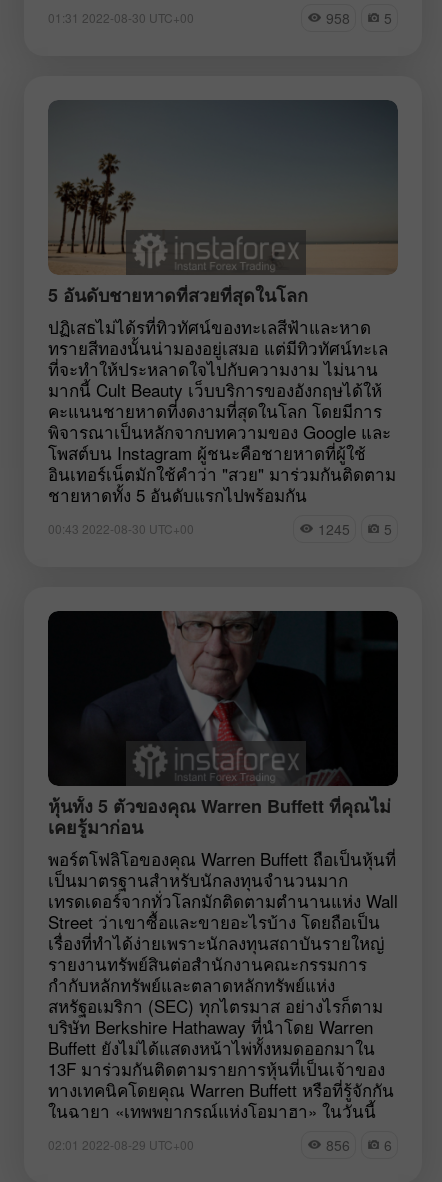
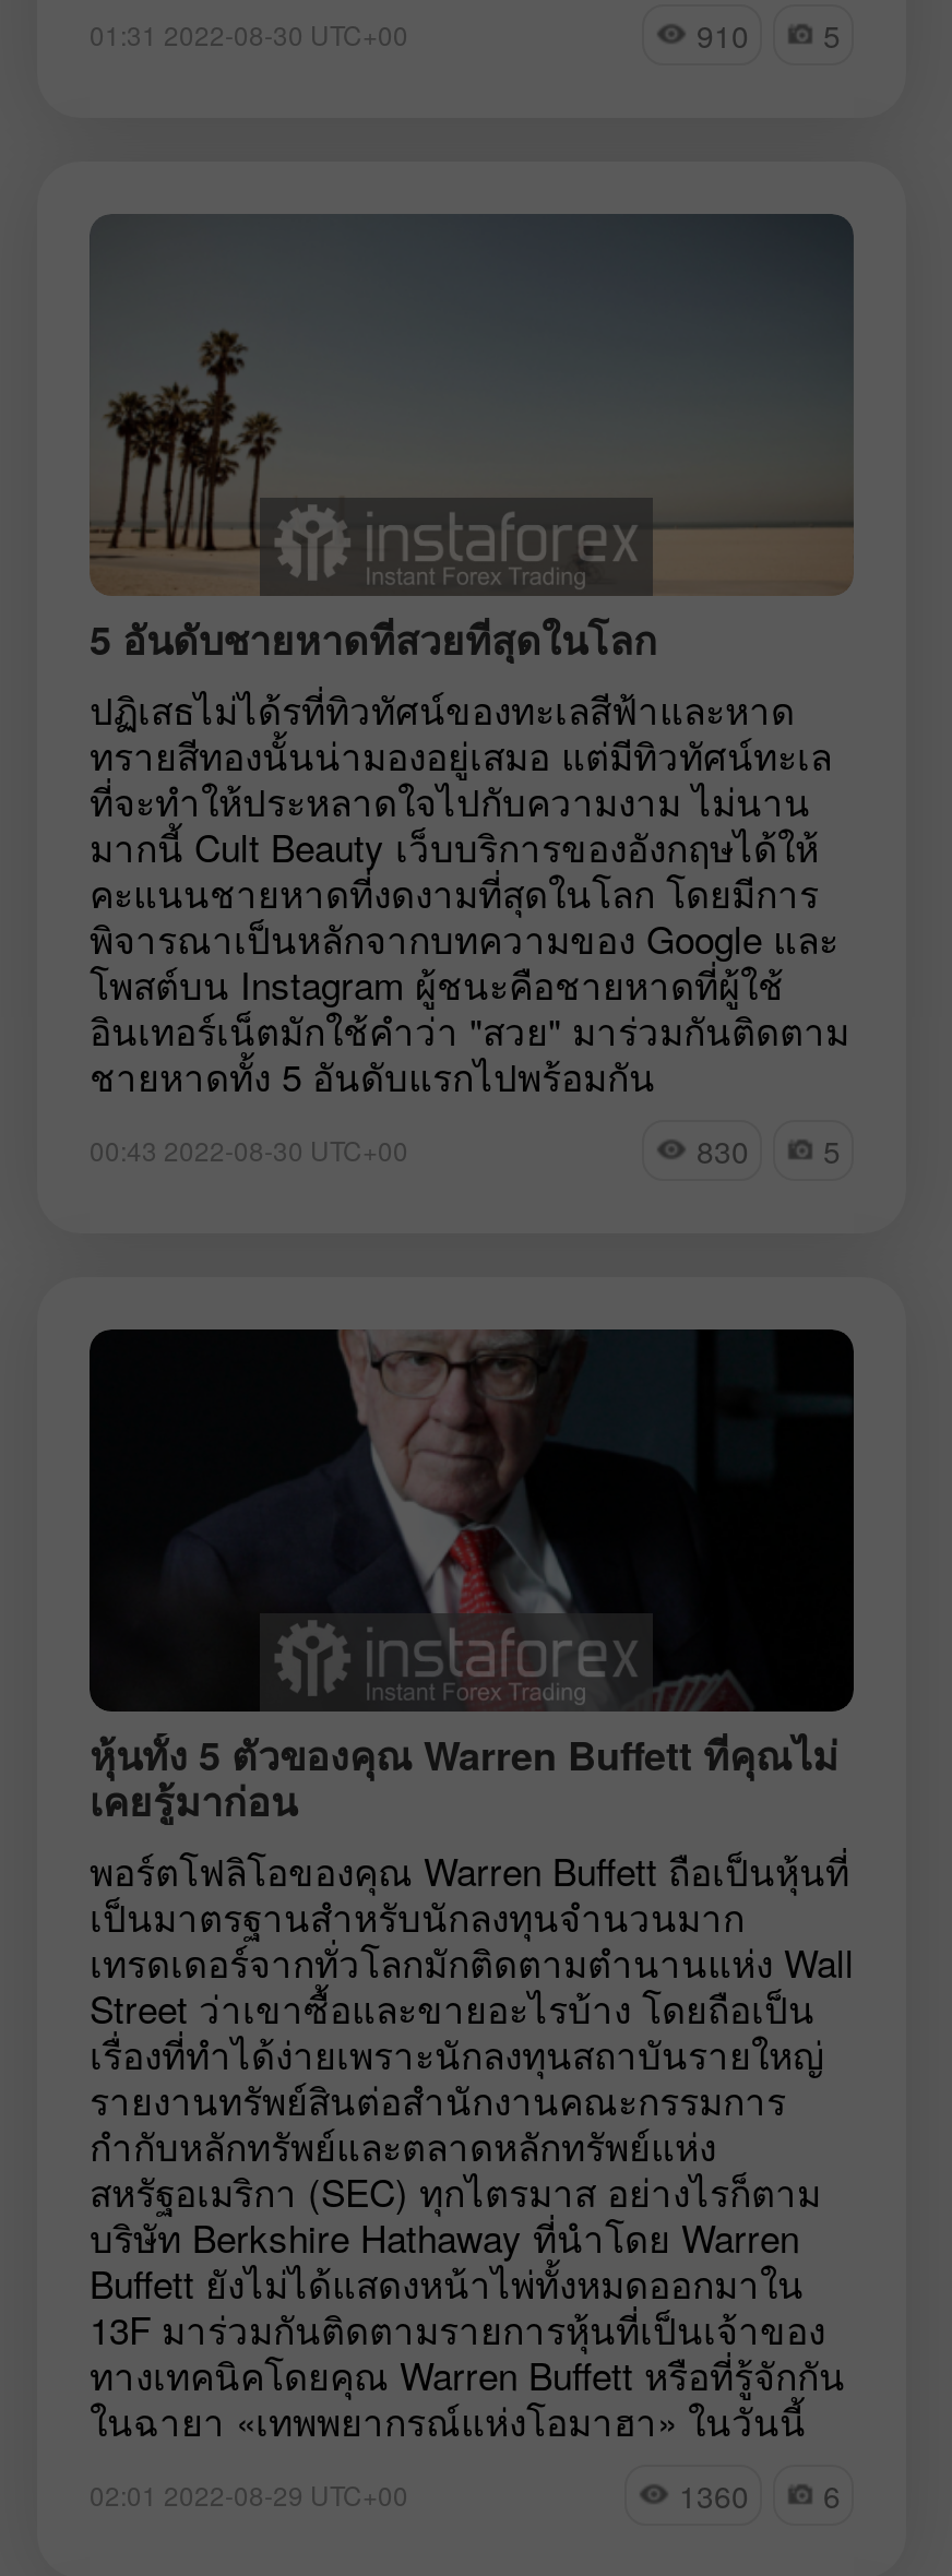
[326,8,392,28] 958 5 -> [697,13,841,57] 910 5
[318,519,392,539] 1245 5 -> [697,1129,841,1172] 830 5
[326,1135,392,1155] 856 6 -> [679,2473,841,2517] 1360 6

